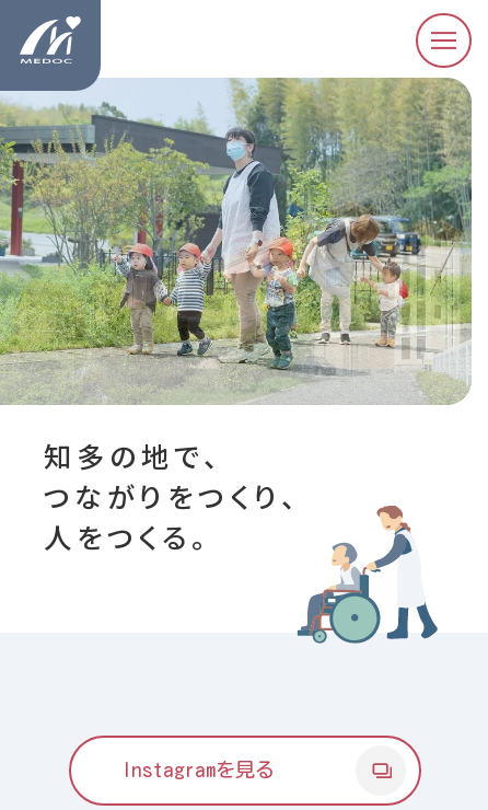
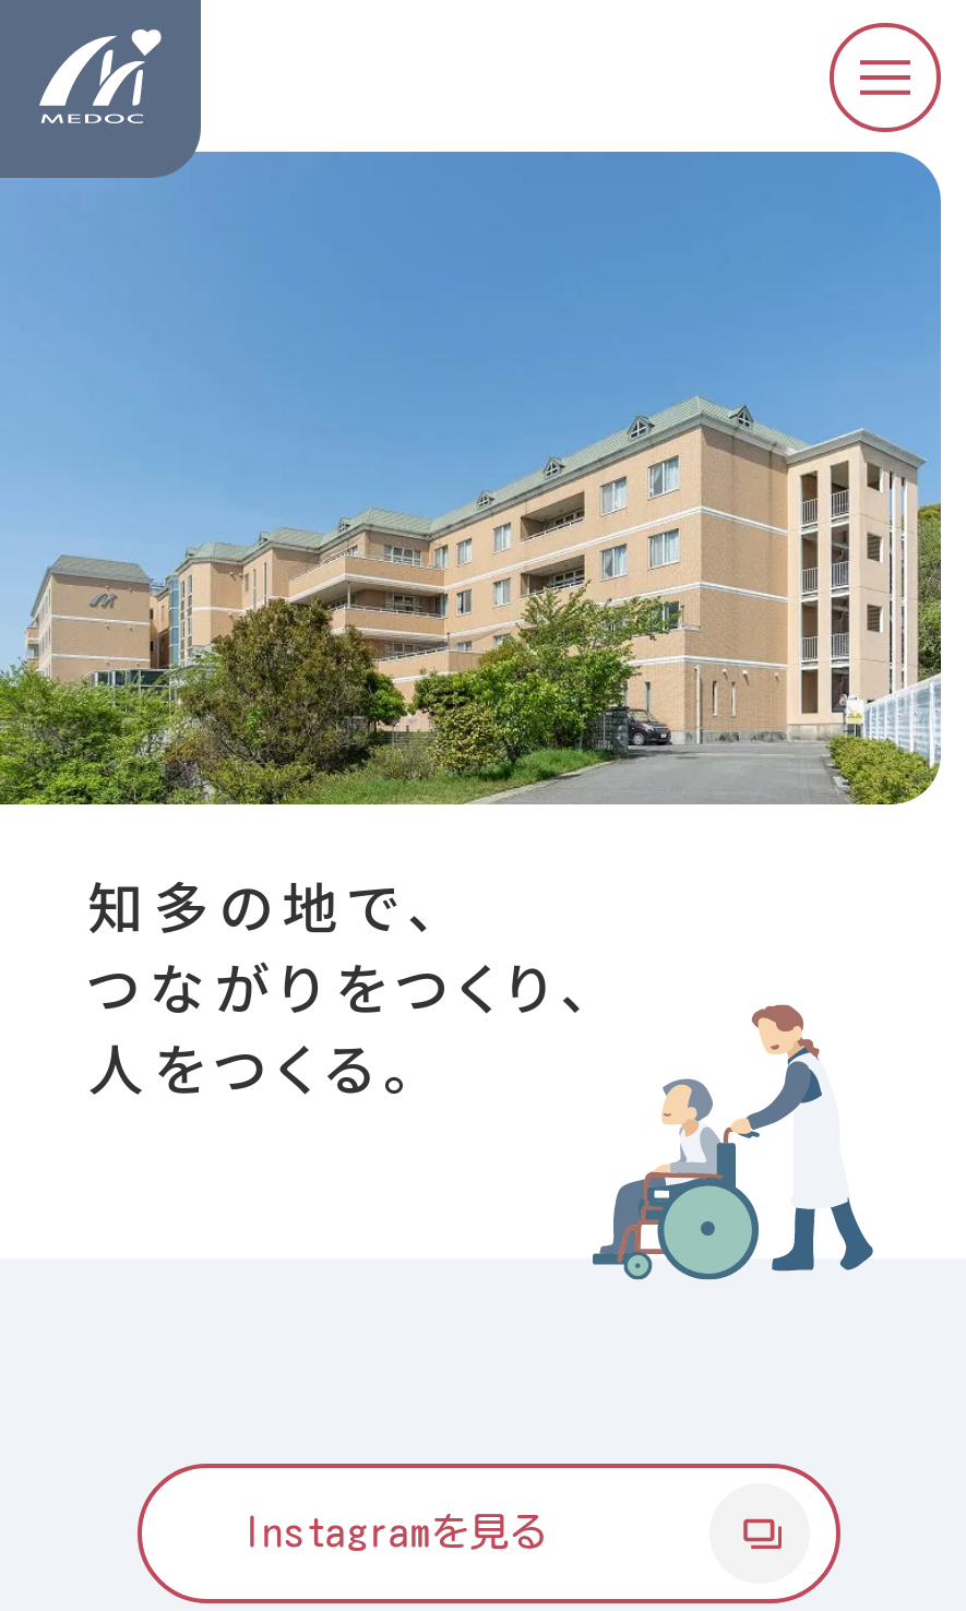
[3,77,473,404] [image] -> [7,150,943,804] [image]

